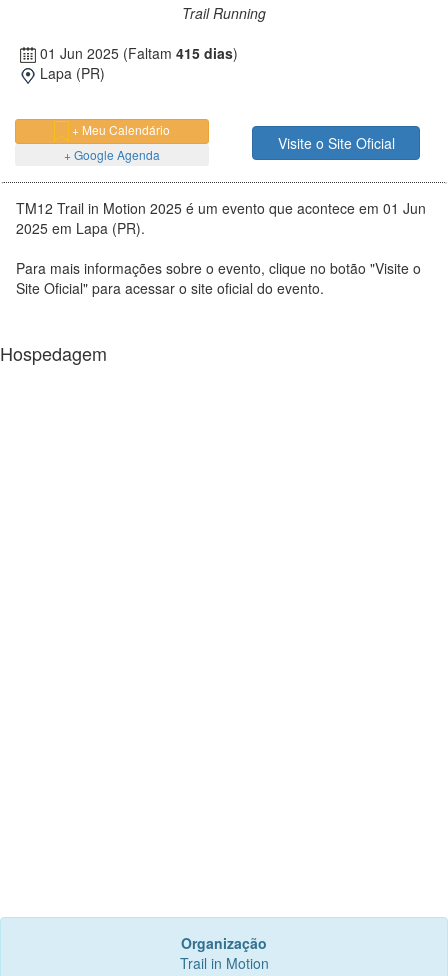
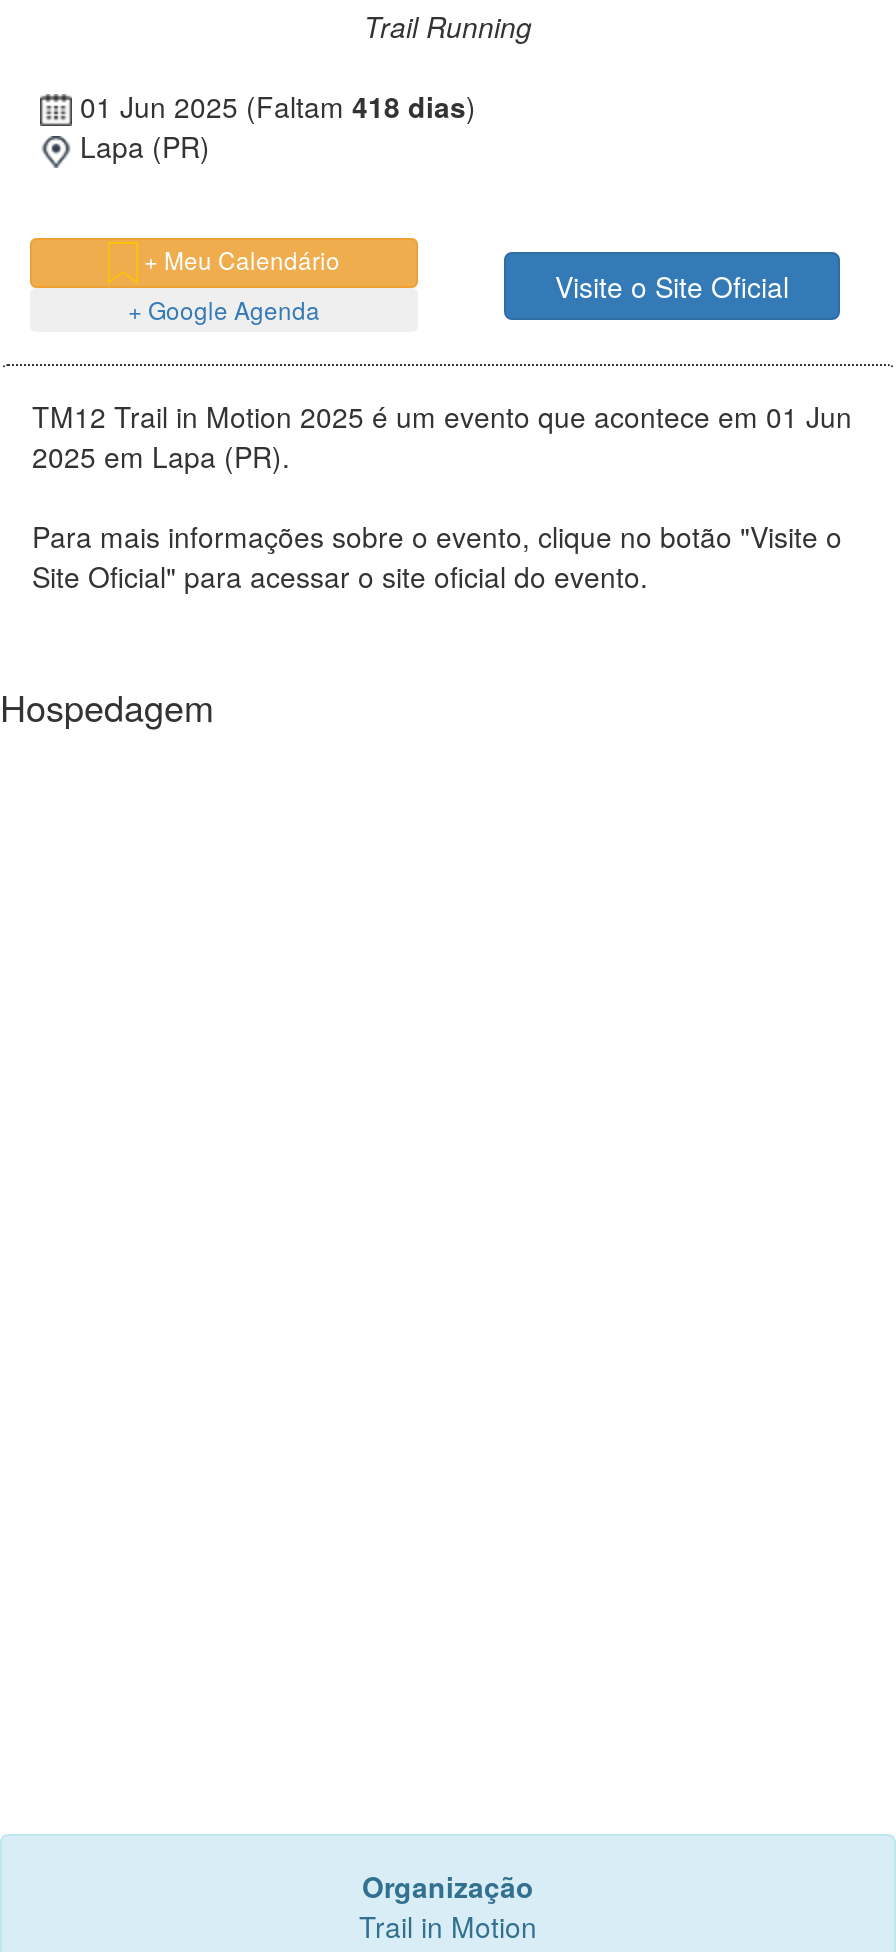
[36,43,238,63] 01 Jun 2025 (Faltam 415 dias) -> [72,86,476,126] 01 Jun 2025 (Faltam 418 dias)

